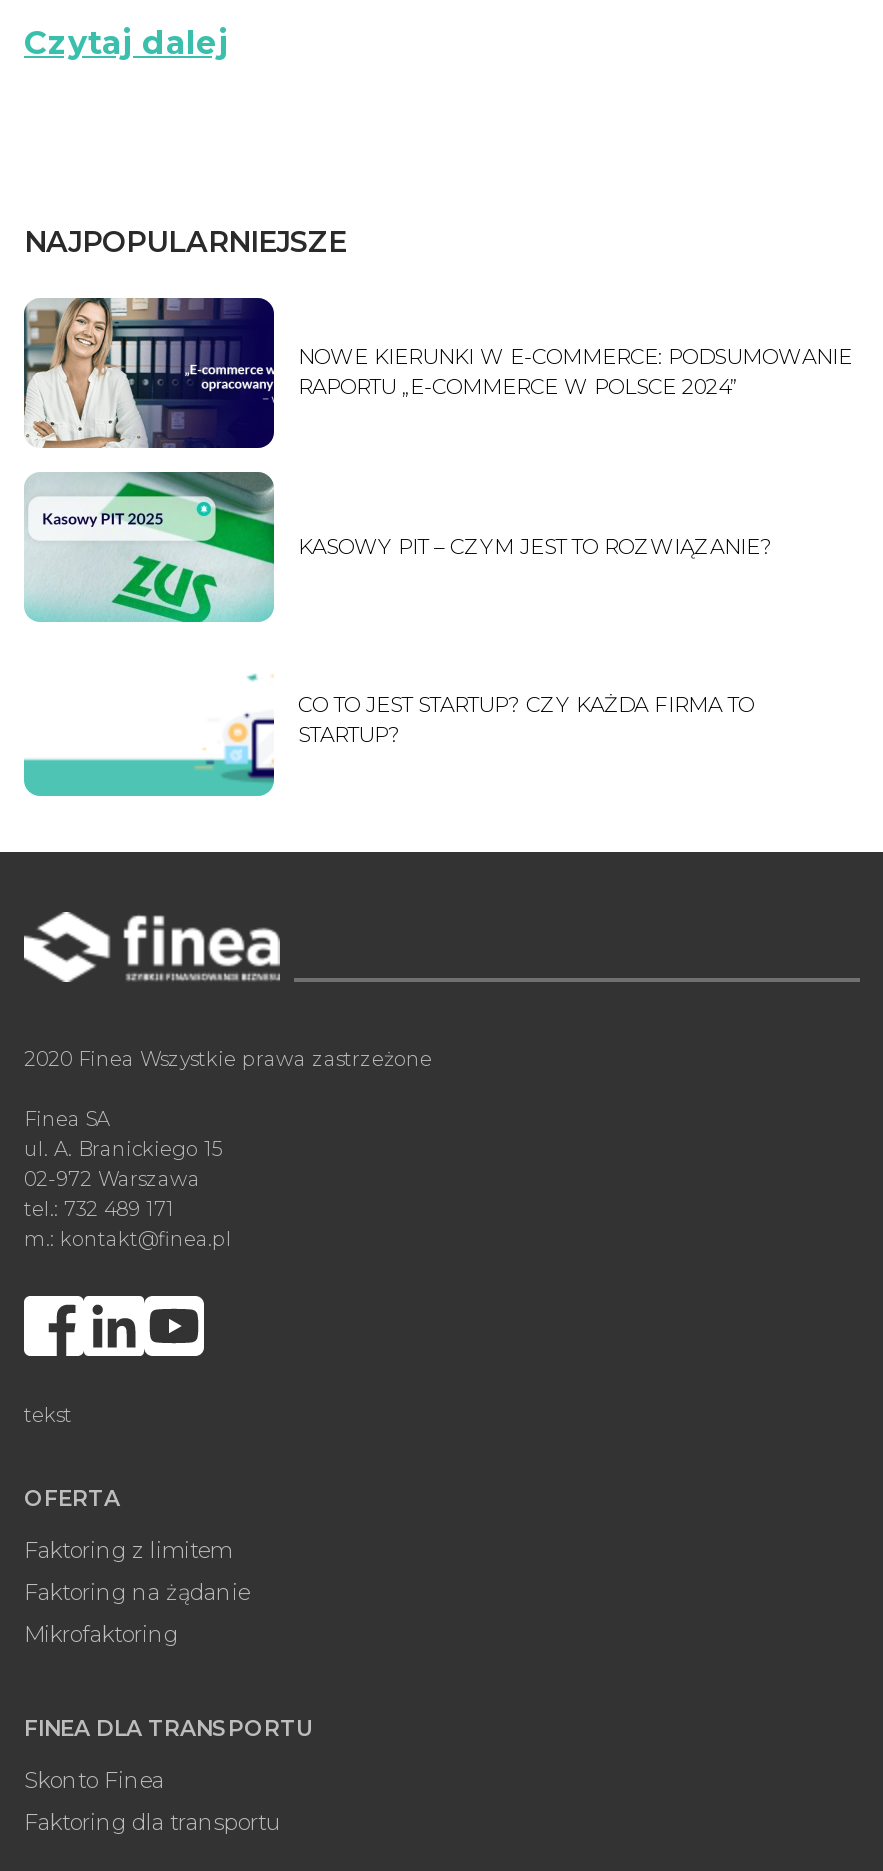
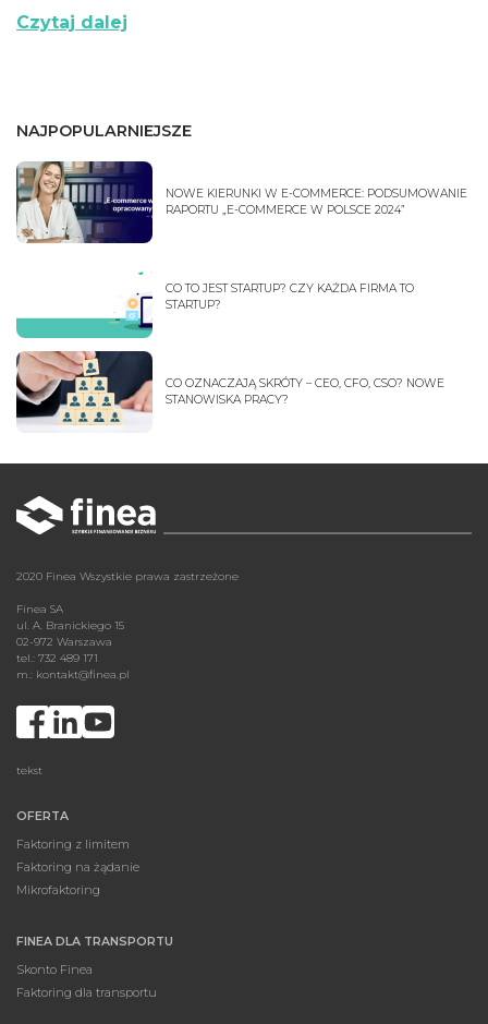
[24,470,772,622] [image] | KASOWY PIT – CZYM JEST TO ROZWIĄZANIE? -> none
moved [298,692,754,748] -> [166,281,414,312]: CO TO JEST STARTUP? CZY KAŻDA FIRMA TO | STARTUP?
none -> [15,350,444,433] [image] | CO OZNACZAJĄ SKRÓTY – CEO, CFO, CSO? NOWE | STANOWISKA PRACY?

